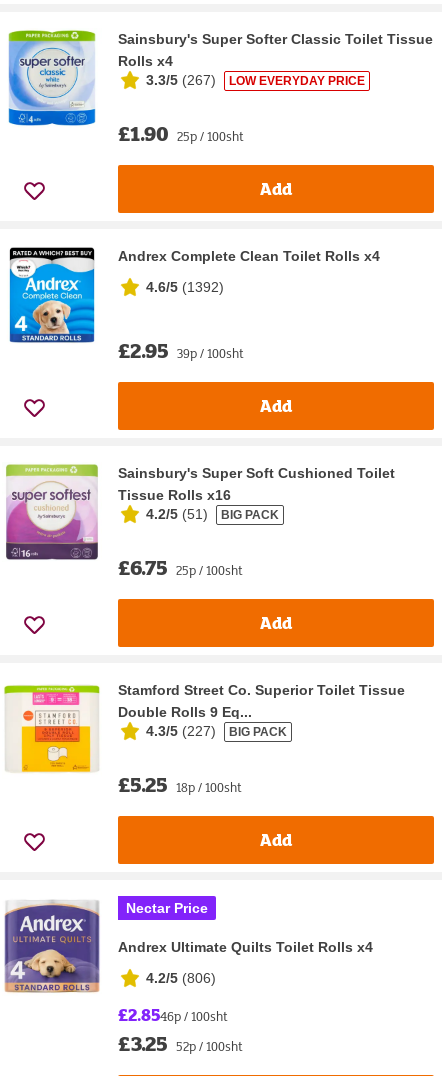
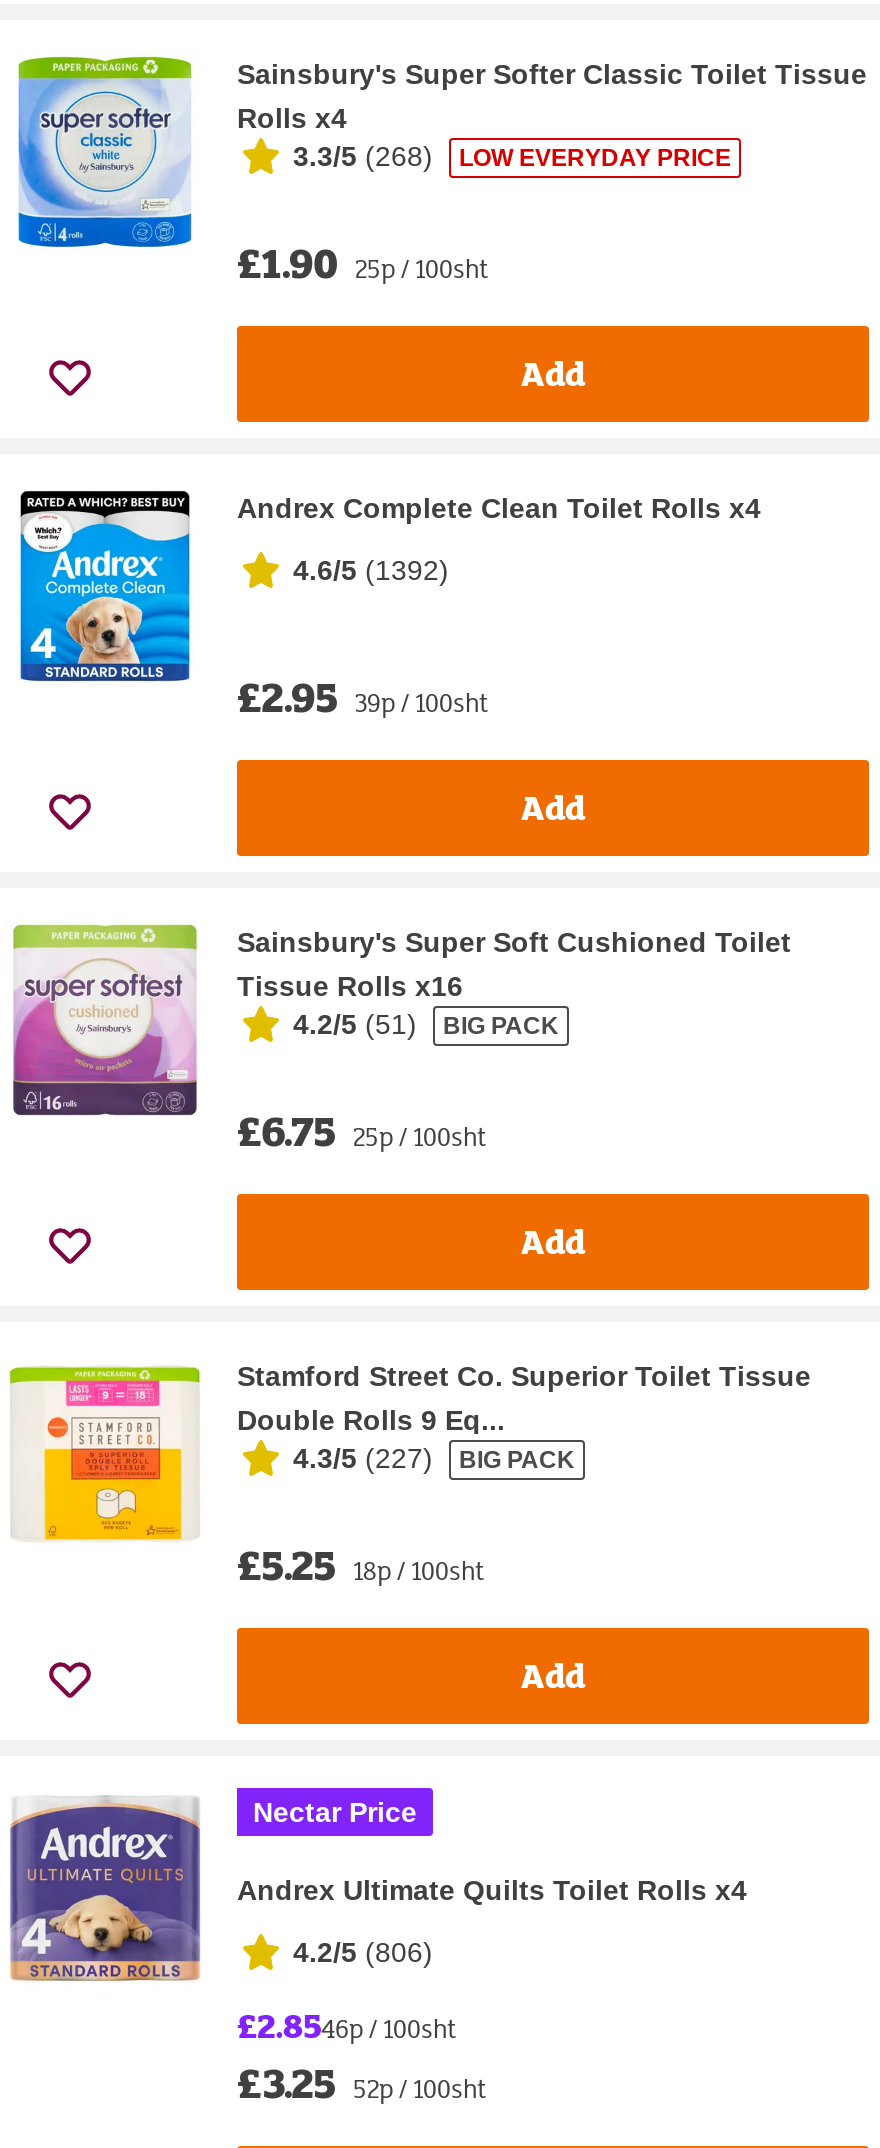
[146,72,365,88] 3.3/5 (267) LOW EVERYDAY PRICE -> [293,140,731,173] 3.3/5 (268) LOW EVERYDAY PRICE

